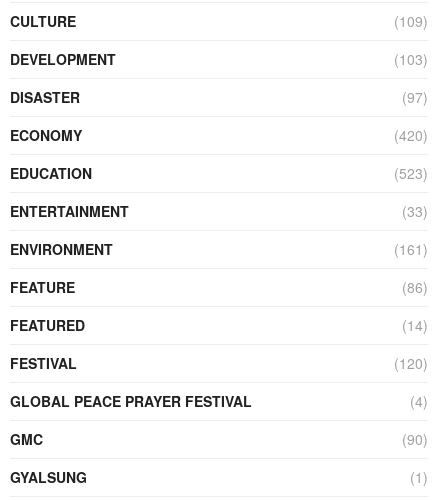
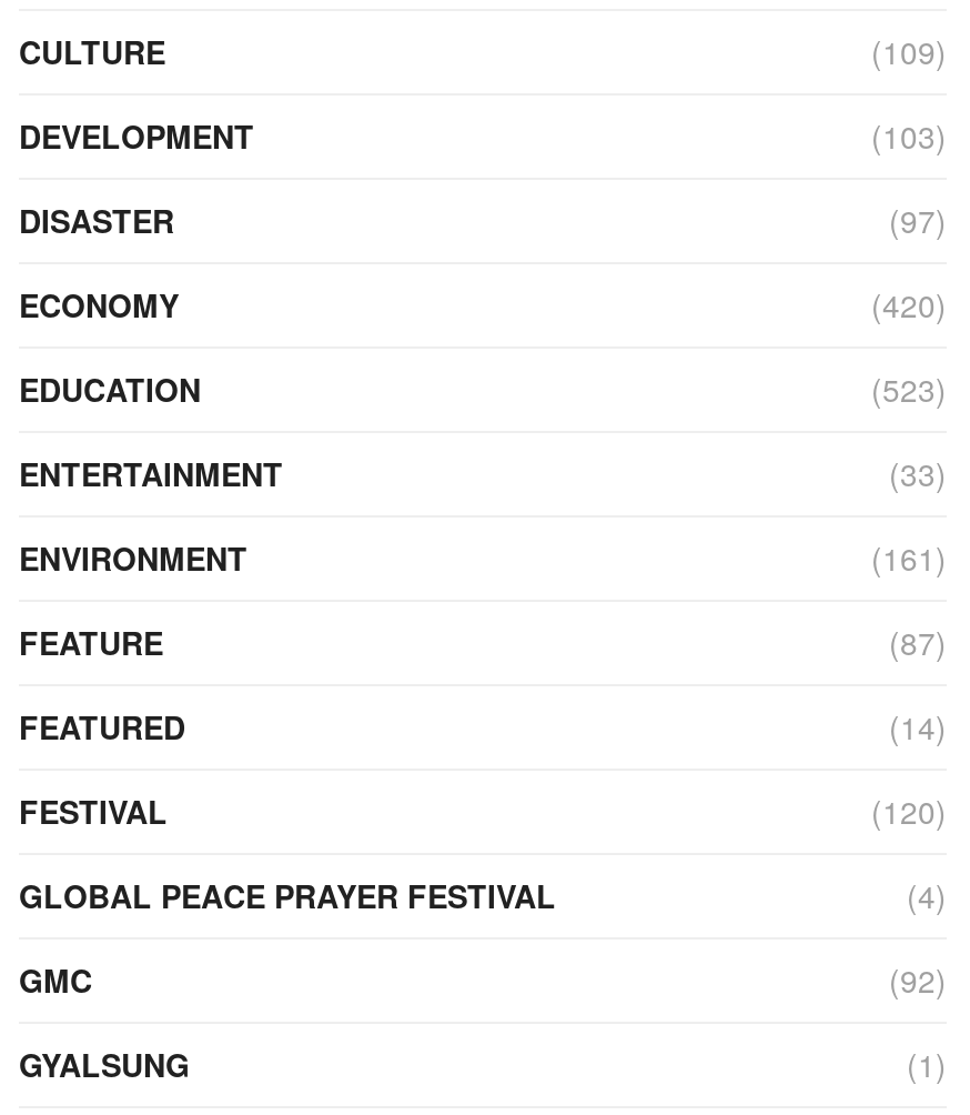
[402,277,428,297] (86) -> [889,620,947,664] (87)
[402,429,428,449] (90) -> [889,957,947,1002] (92)

